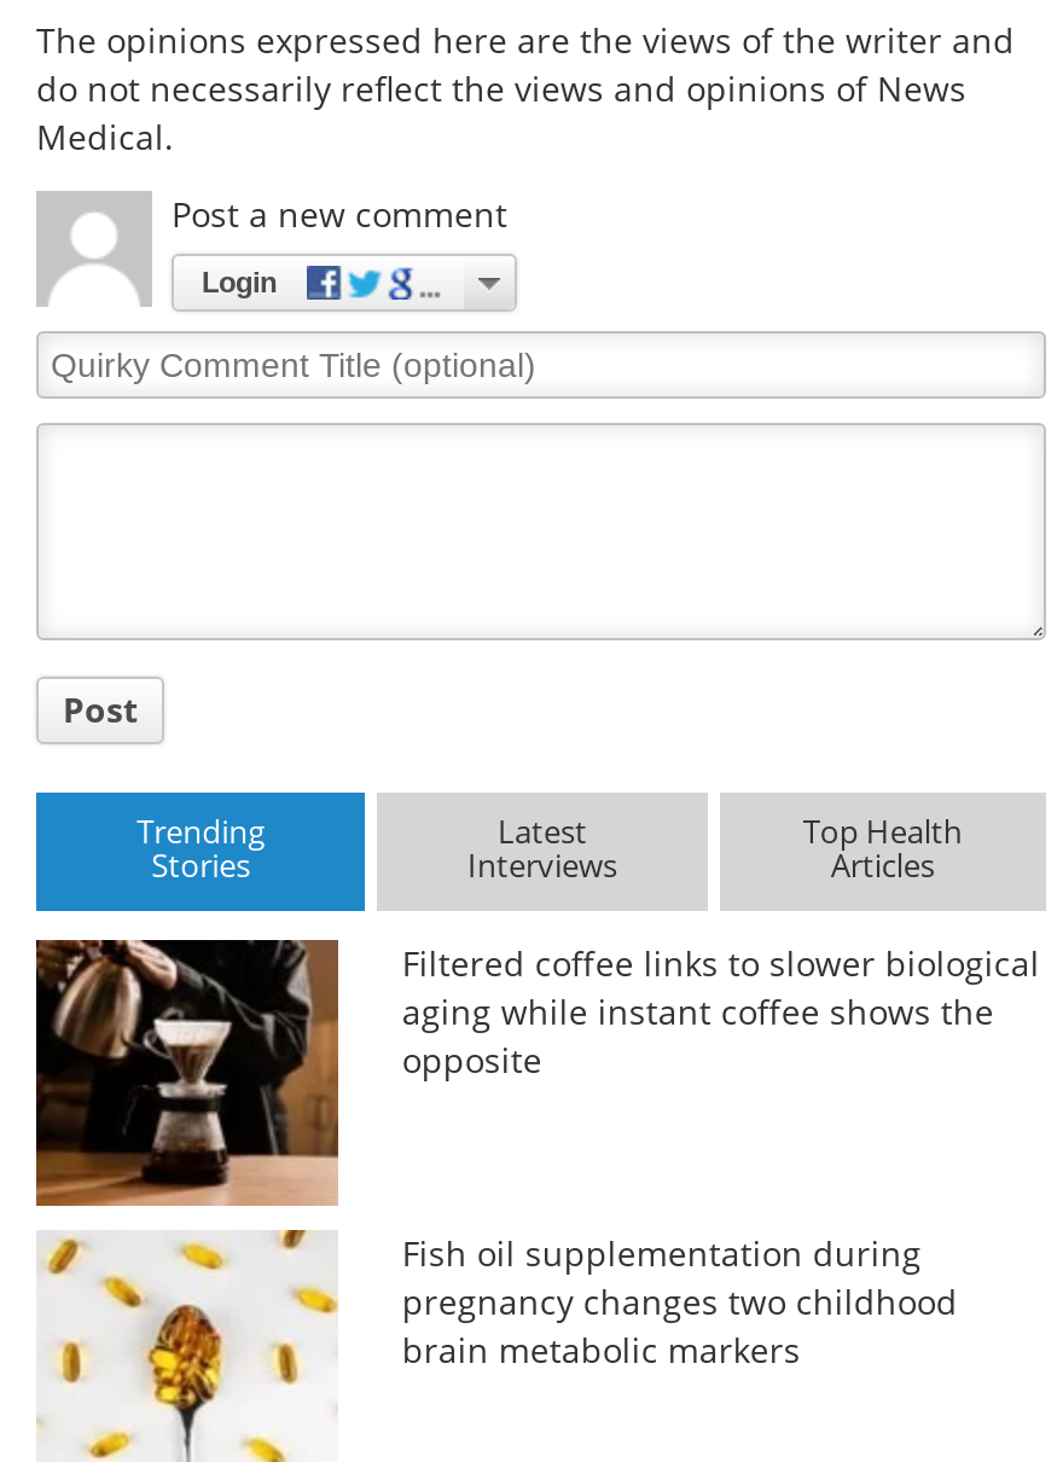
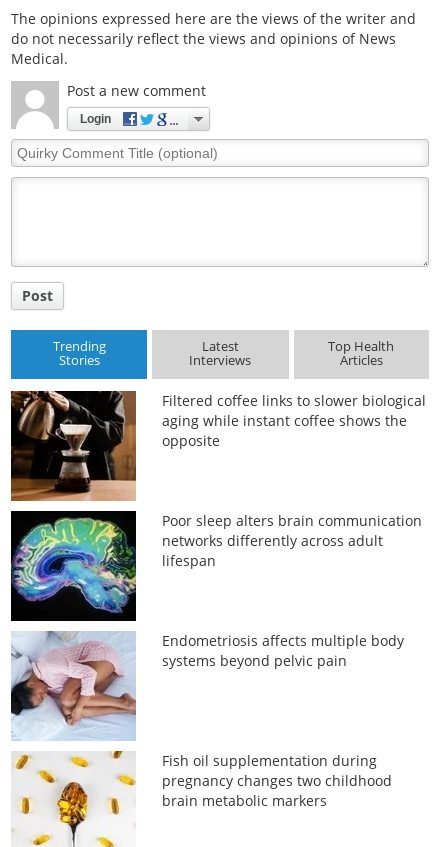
none -> [10,510,422,622] [image] | Poor sleep alters brain communication | networks differently across adult | lifespan
none -> [10,631,404,741] [image] | Endometriosis affects multiple body | systems beyond pelvic pain

